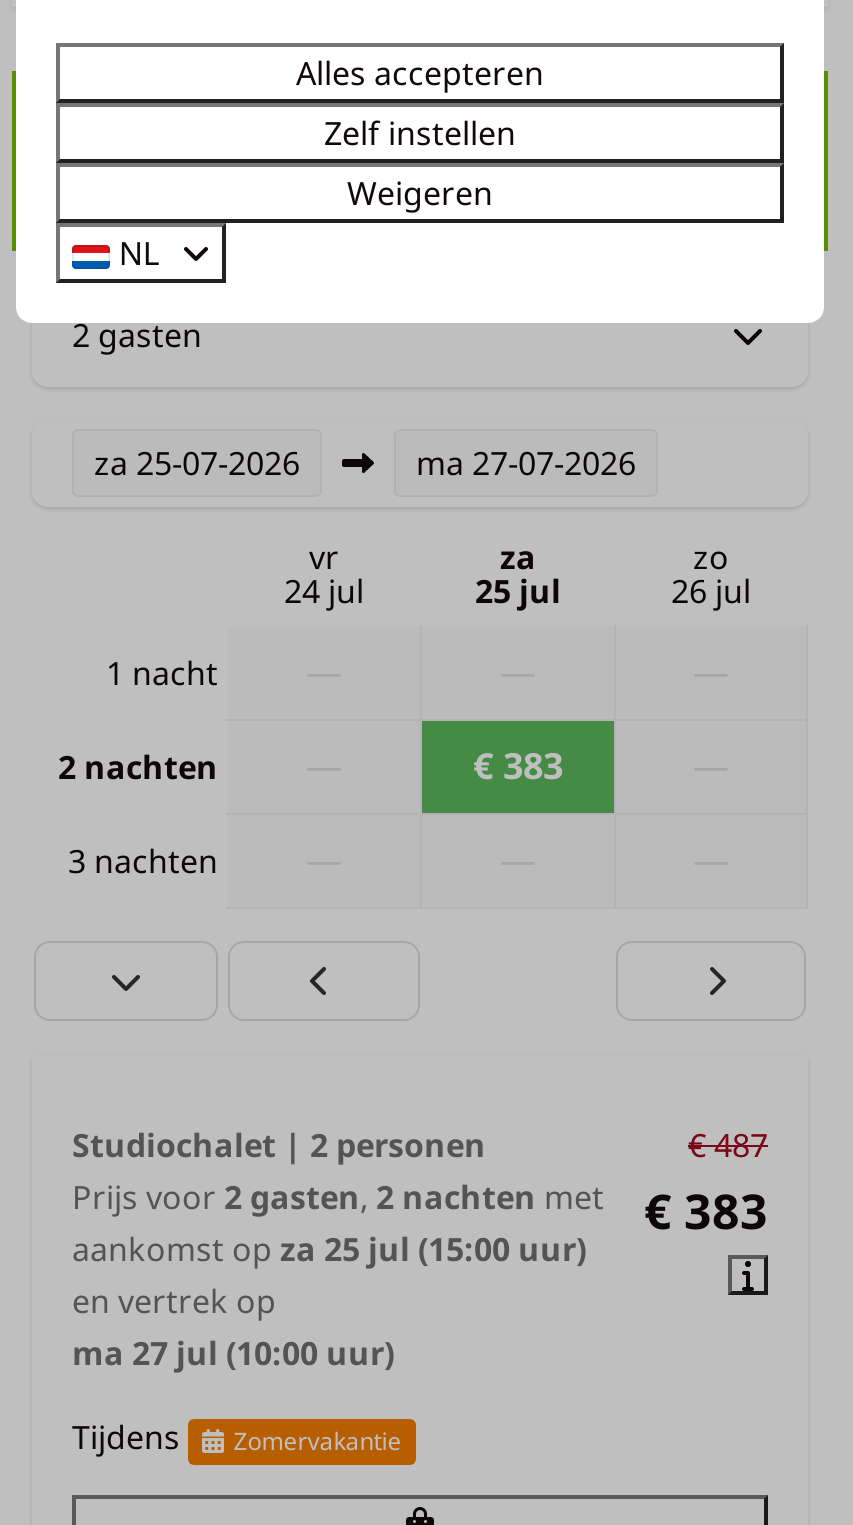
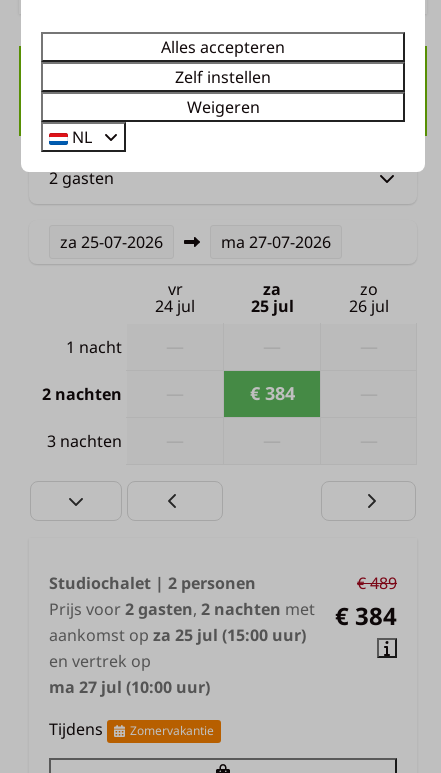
[473,741,563,789] € 383 -> [249,381,294,405] € 384
[688,1123,768,1167] € 487 -> [357,572,397,594] € 489
[72,1175,768,1243] Prijs voor 2 gasten, 2 nachten met € 383 -> [49,598,397,632] Prijs voor 2 gasten, 2 nachten met € 384

